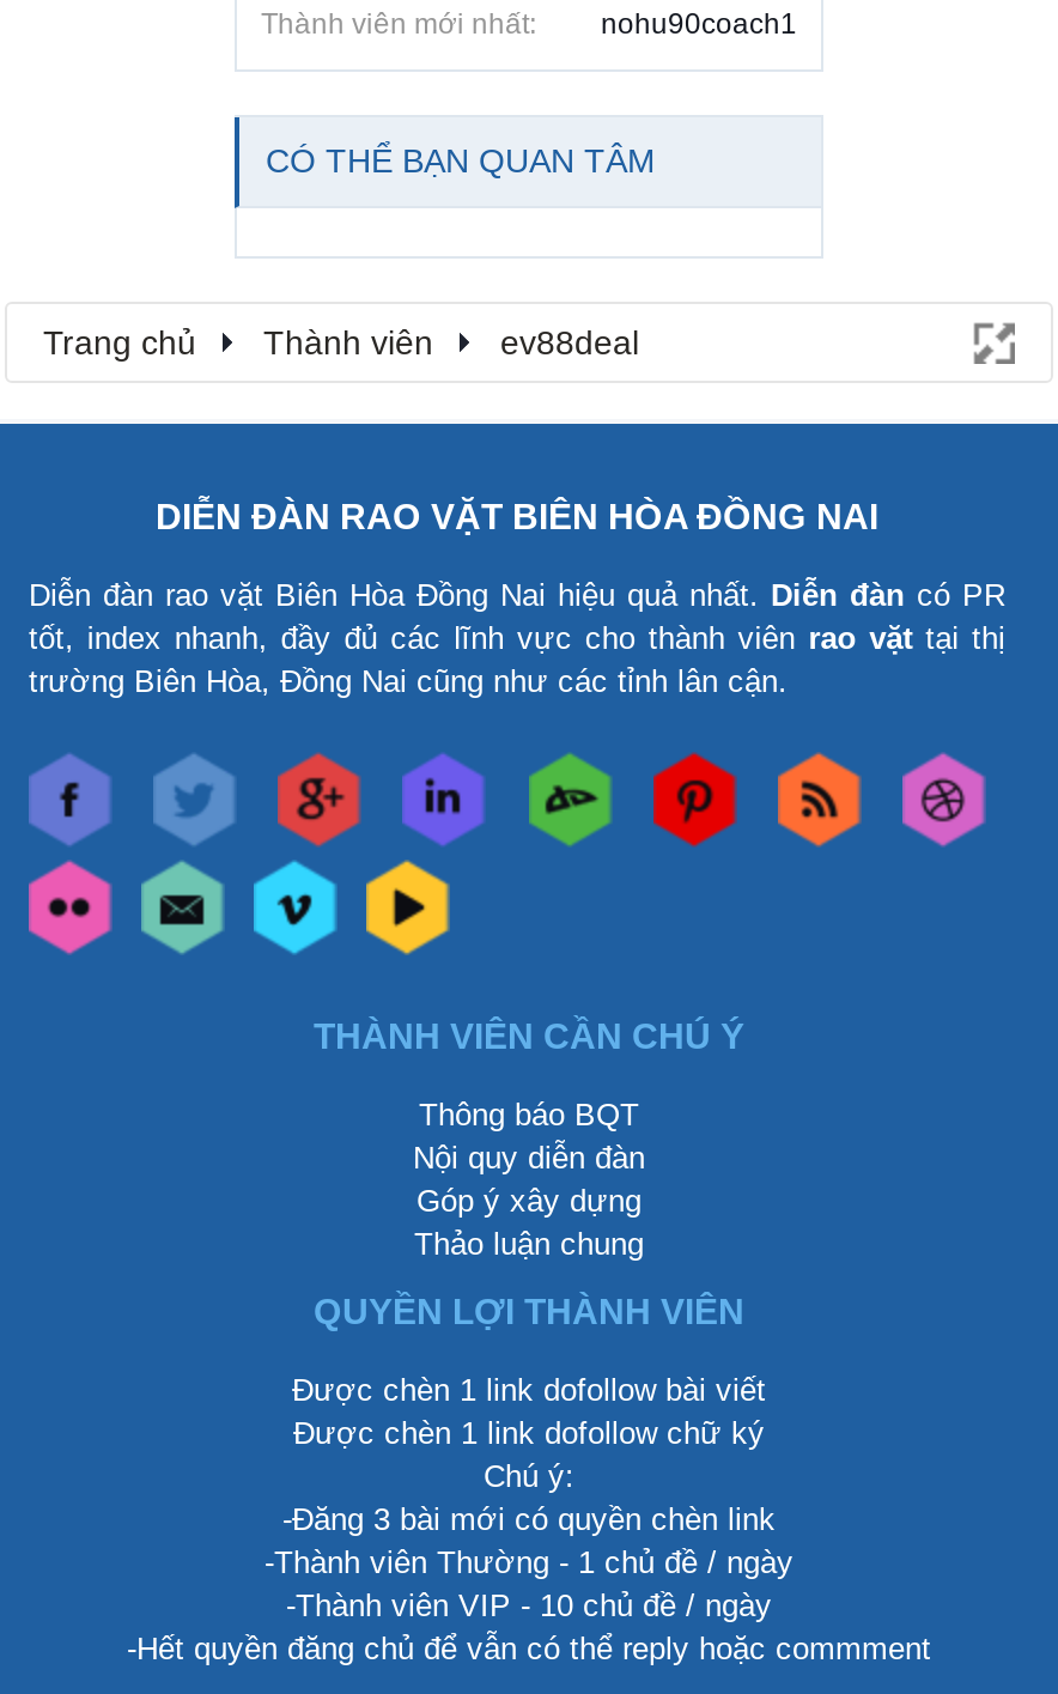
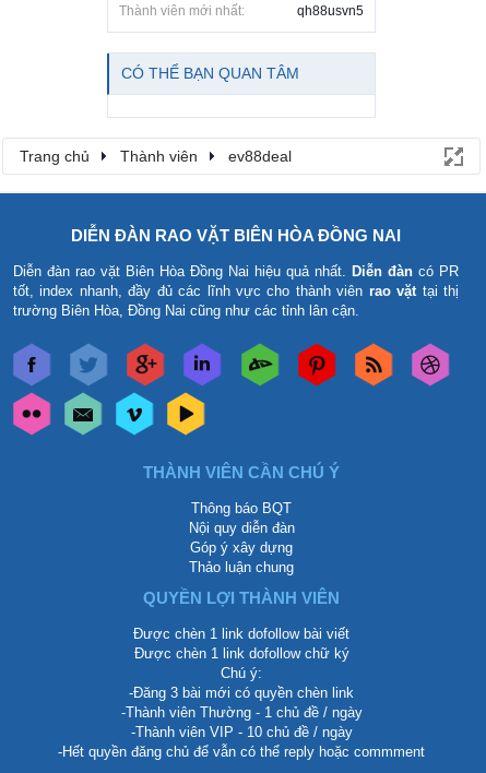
[601,8,797,41] nohu90coach1 -> [297,4,364,19] qh88usvn5

